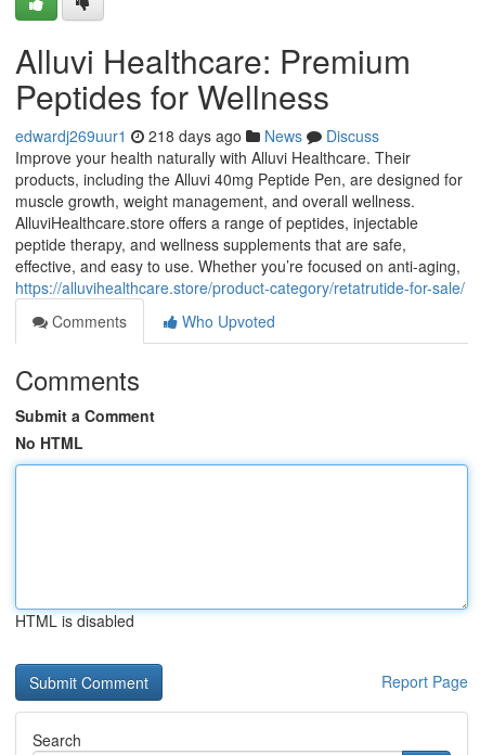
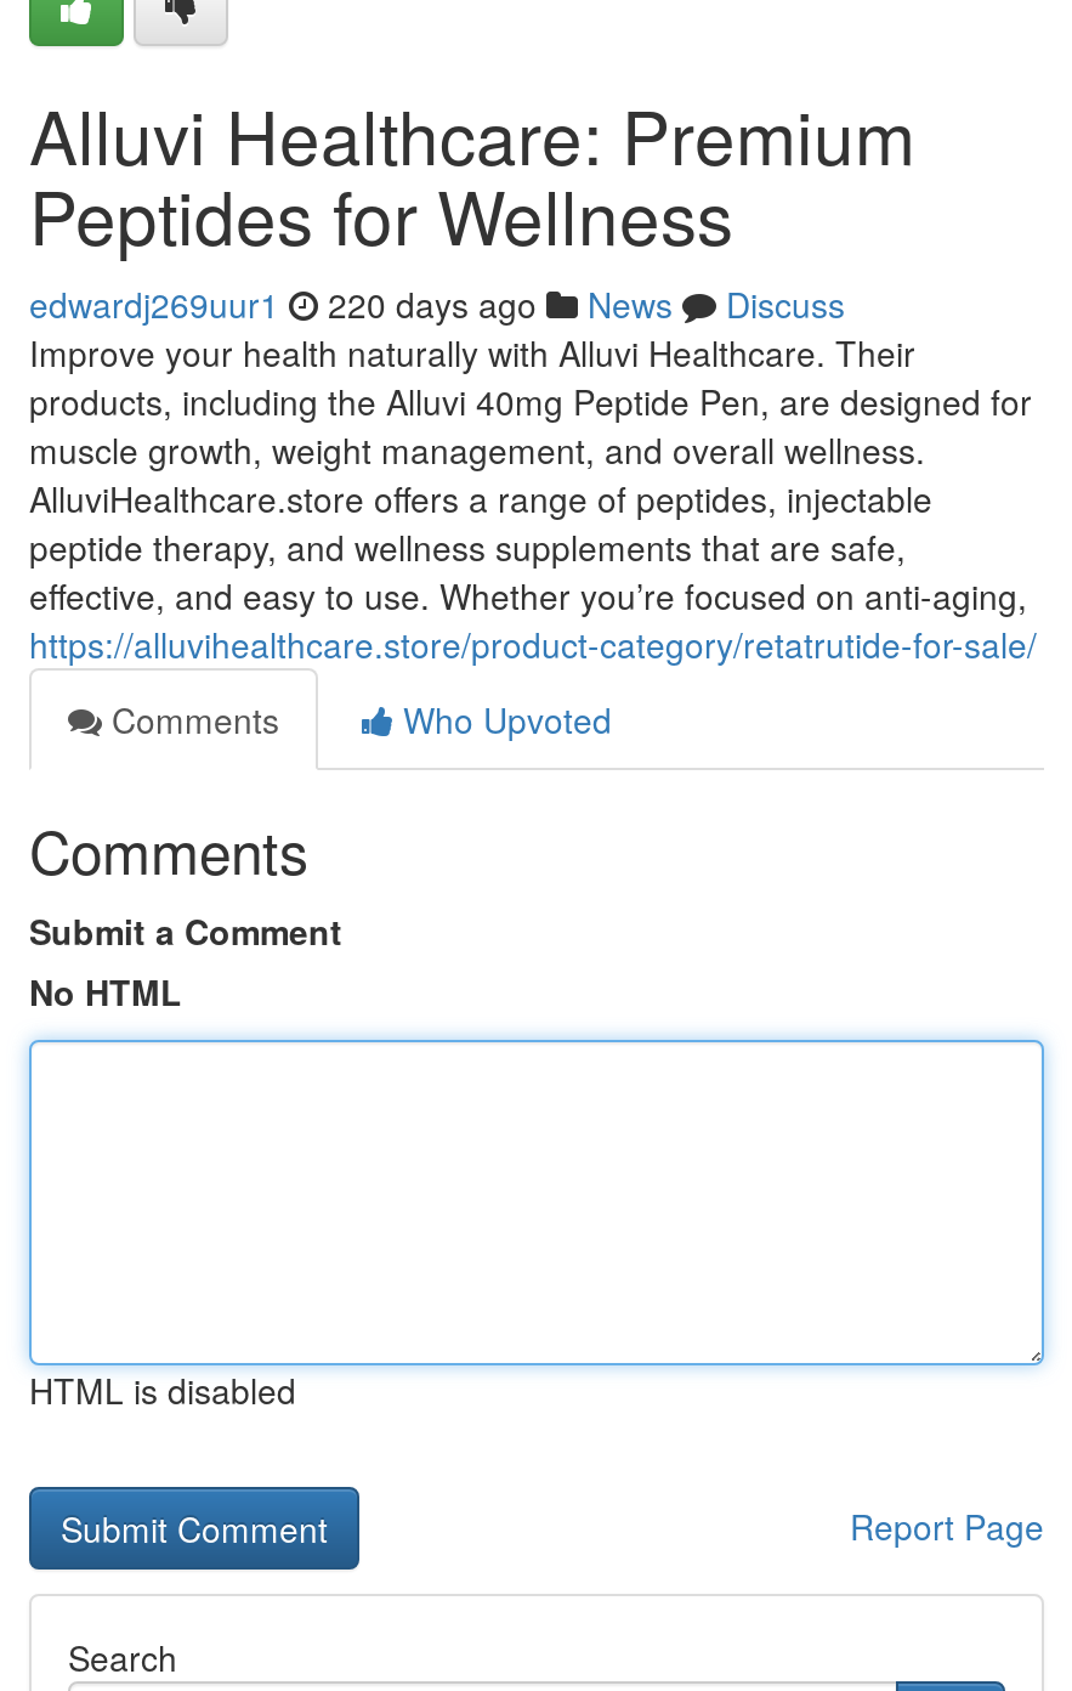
[15,125,379,146] edwardj269uur1 218 days ago News Discuss -> [29,279,845,328] edwardj269uur1 220 days ago News Discuss

